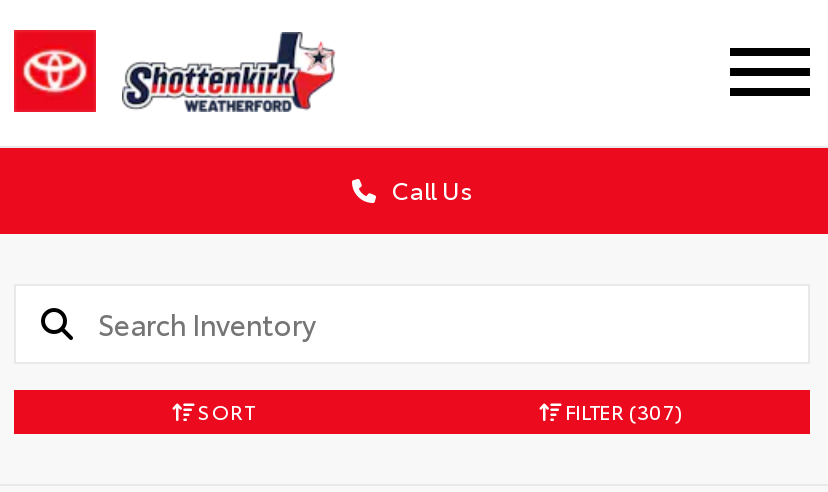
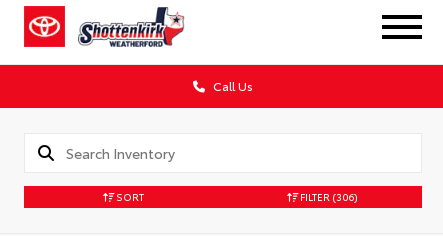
[561,396,683,426] FILTER (307) -> [298,189,358,204] FILTER (306)

